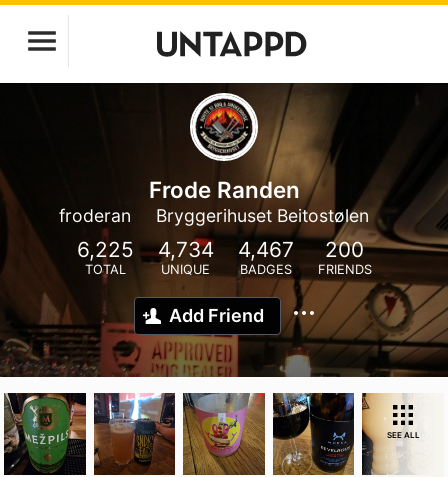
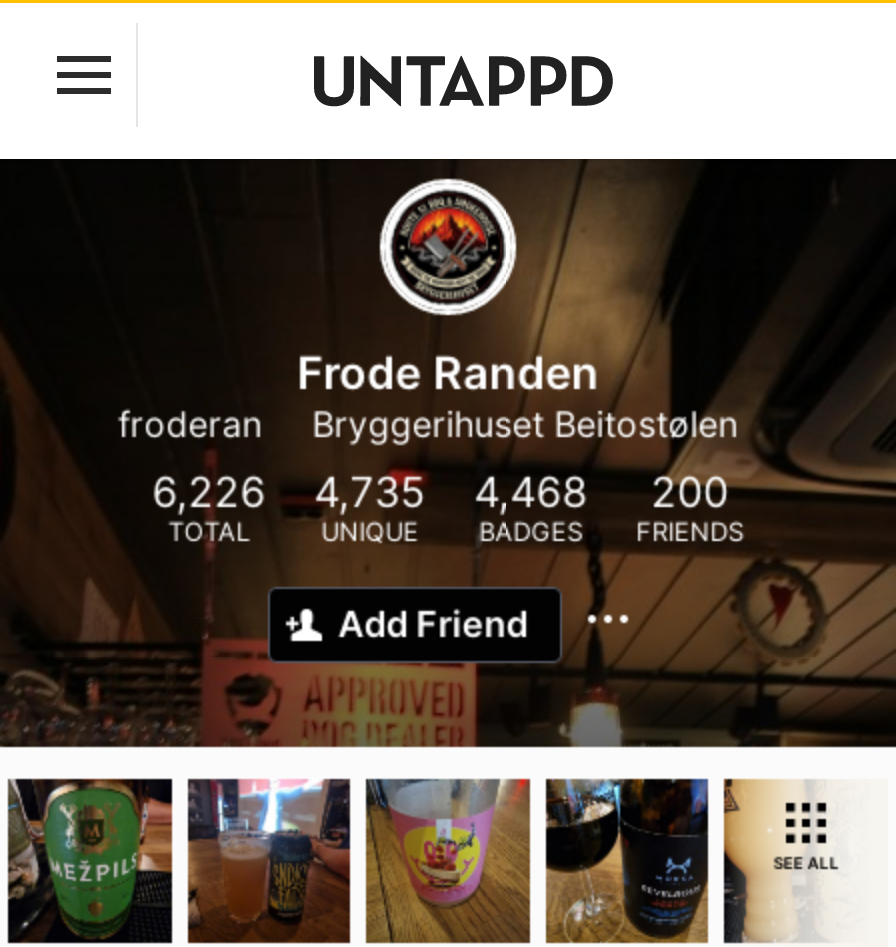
[76,237,133,262] 6,225 -> [152,467,266,517] 6,226
[157,237,213,262] 4,734 -> [314,467,426,517] 4,735
[237,237,293,262] 4,467 -> [474,467,588,517] 4,468

